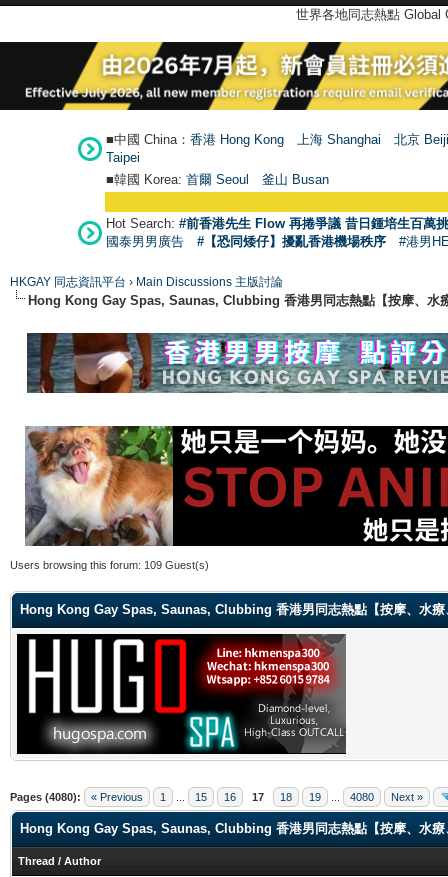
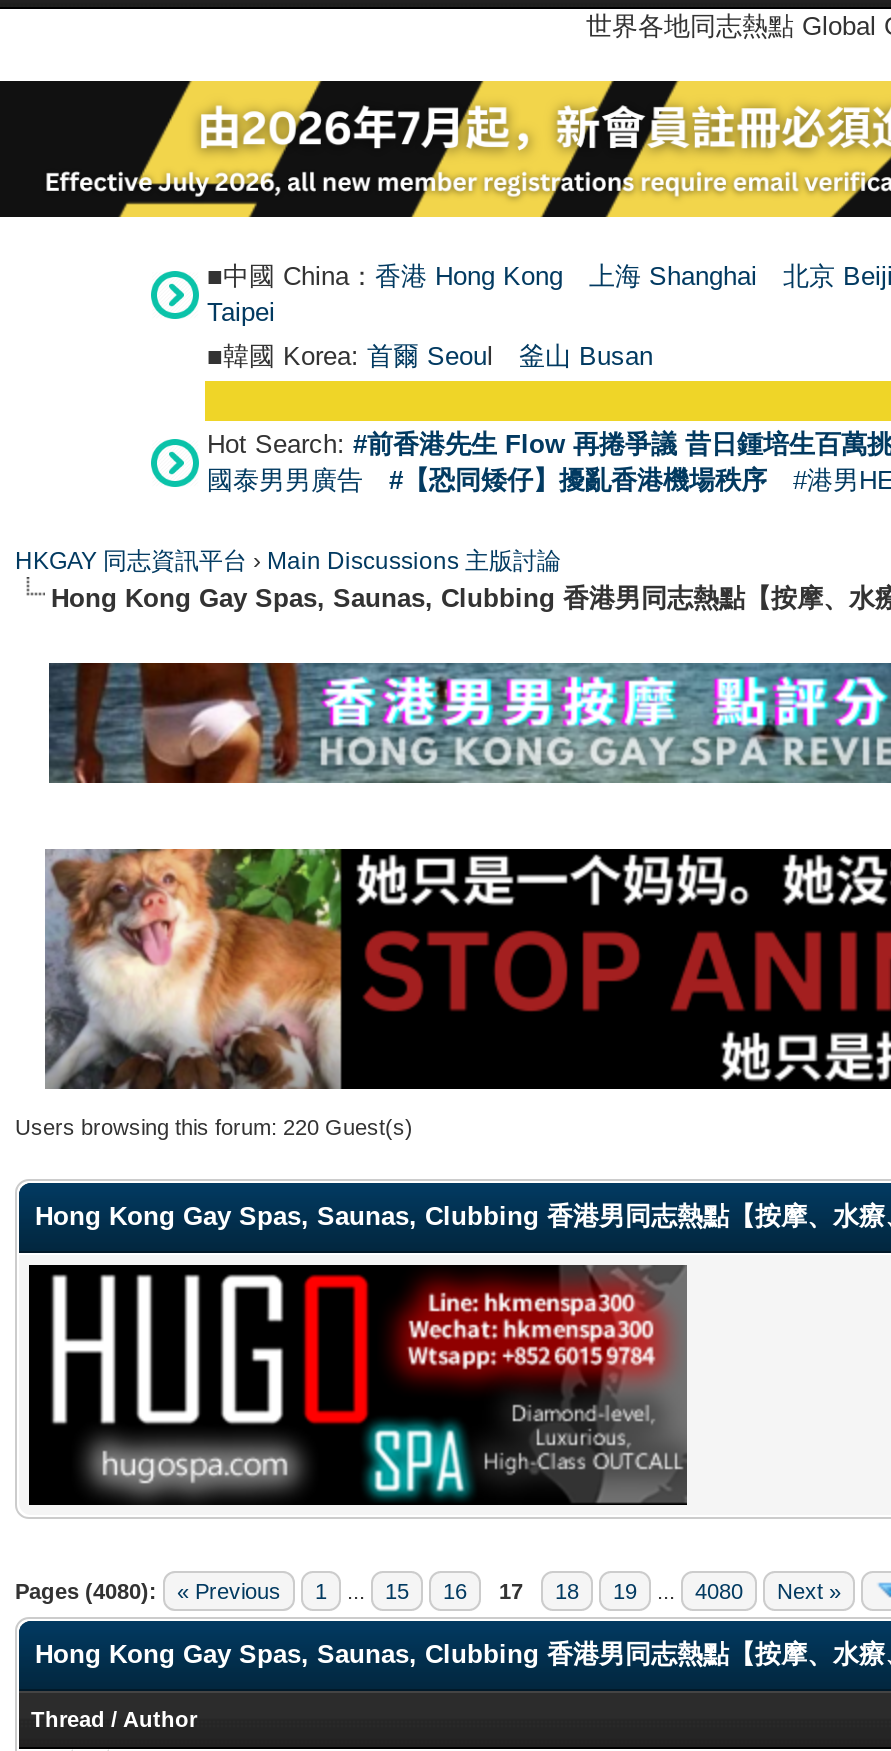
[10,559,209,571] Users browsing this forum: 109 Guest(s) -> [15,1114,413,1138] Users browsing this forum: 220 Guest(s)

